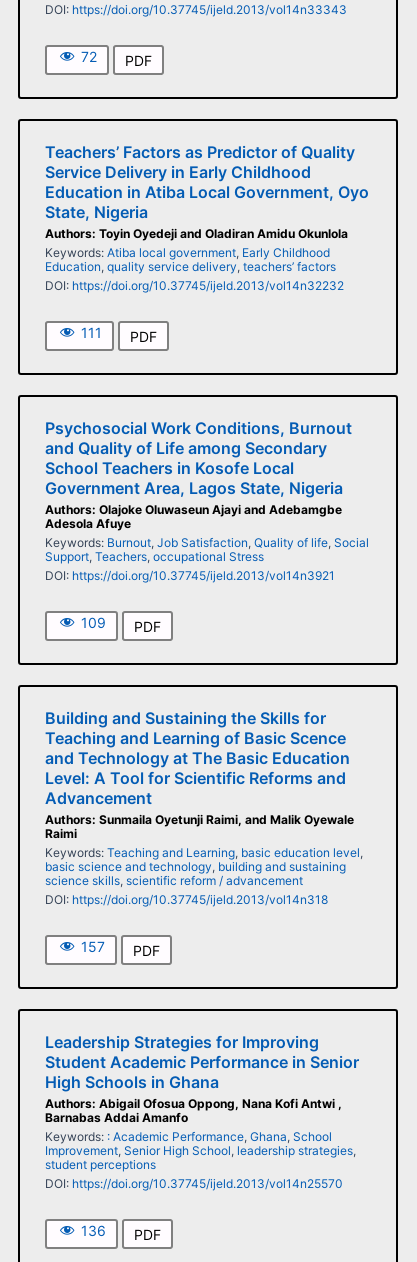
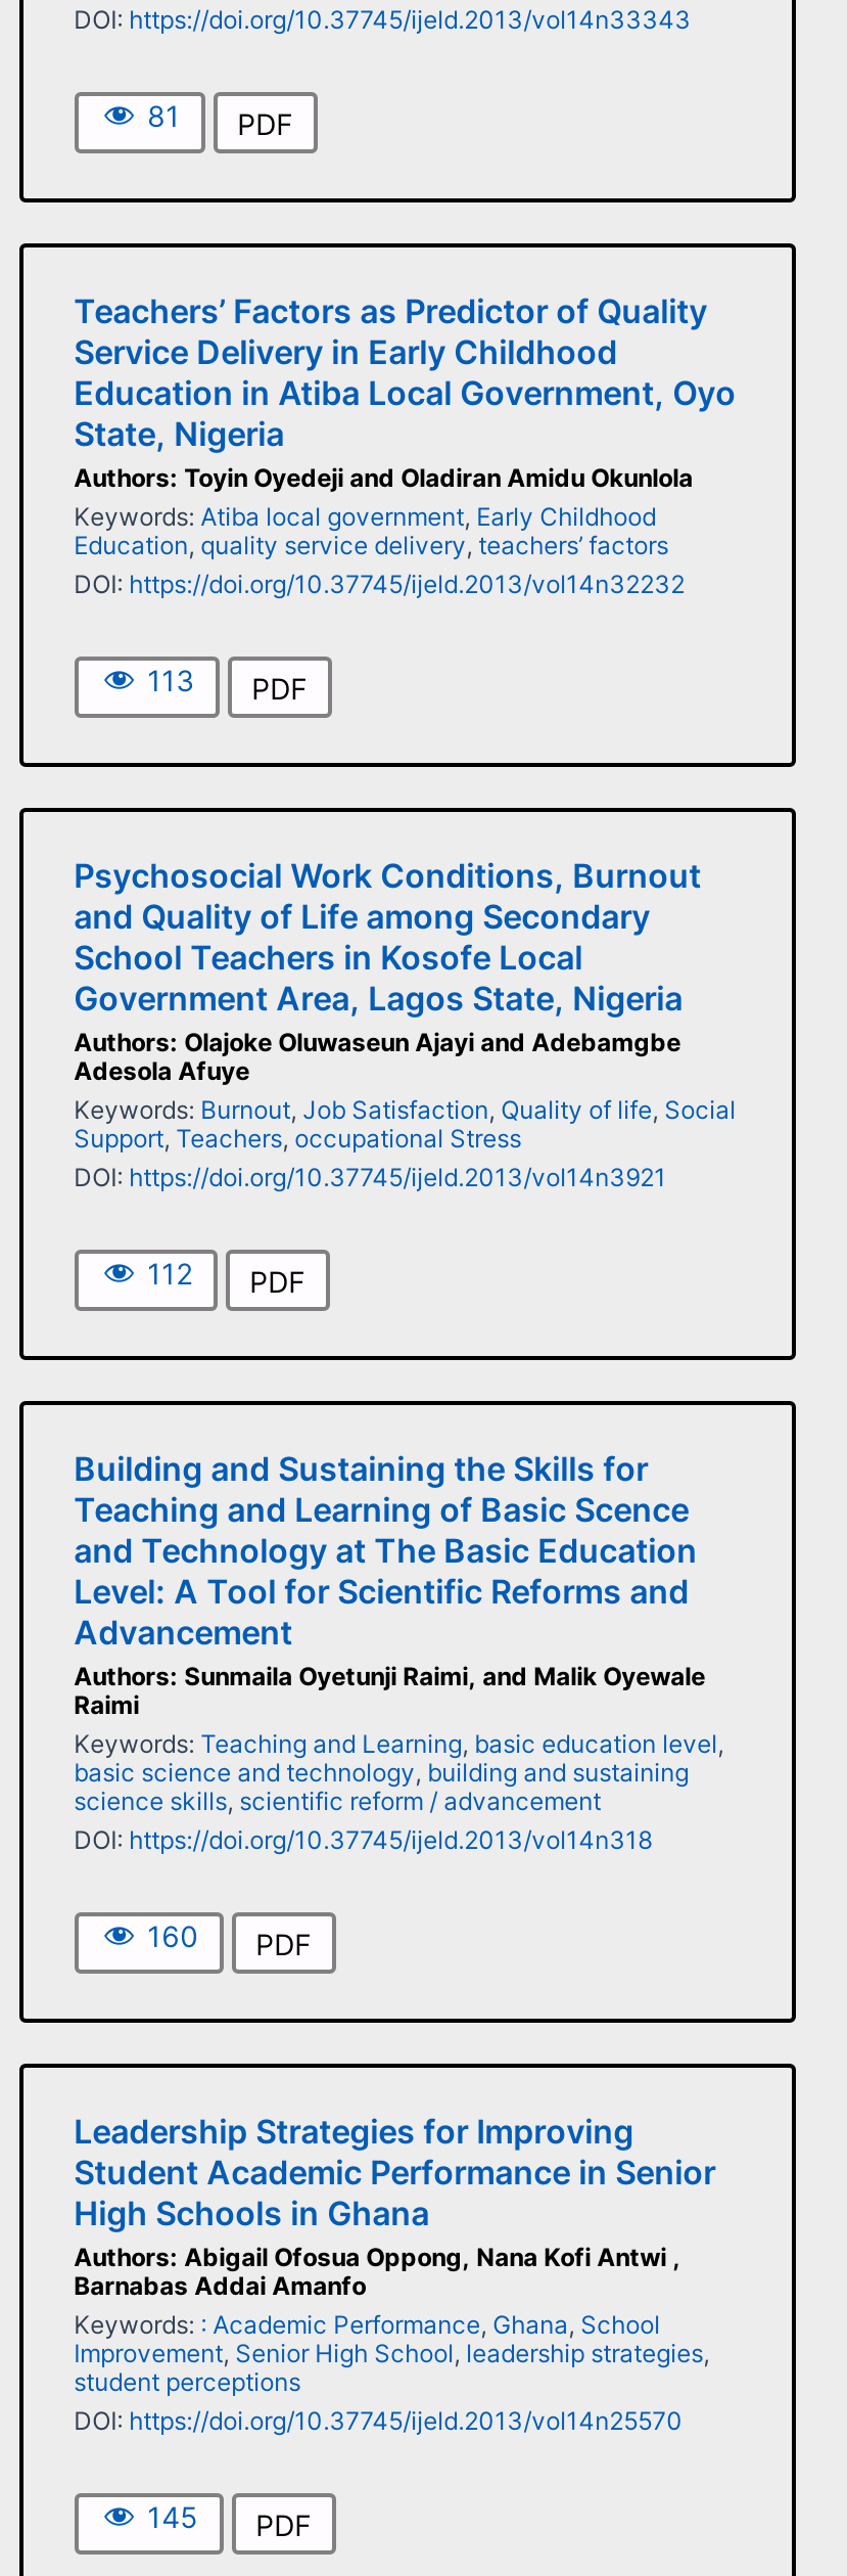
[81,48,152,69] 72 PDF -> [147,97,292,140] 81 PDF
[81,324,157,345] 111 PDF -> [147,662,307,705] 113 PDF
[81,614,161,635] 109 PDF -> [147,1255,305,1298] 112 PDF
[81,938,160,959] 157 PDF -> [147,1918,311,1961] 160 PDF
[81,1222,161,1243] 136 PDF -> [147,2498,311,2541] 145 PDF

